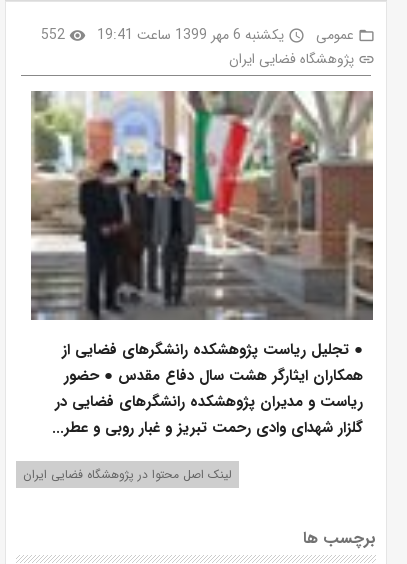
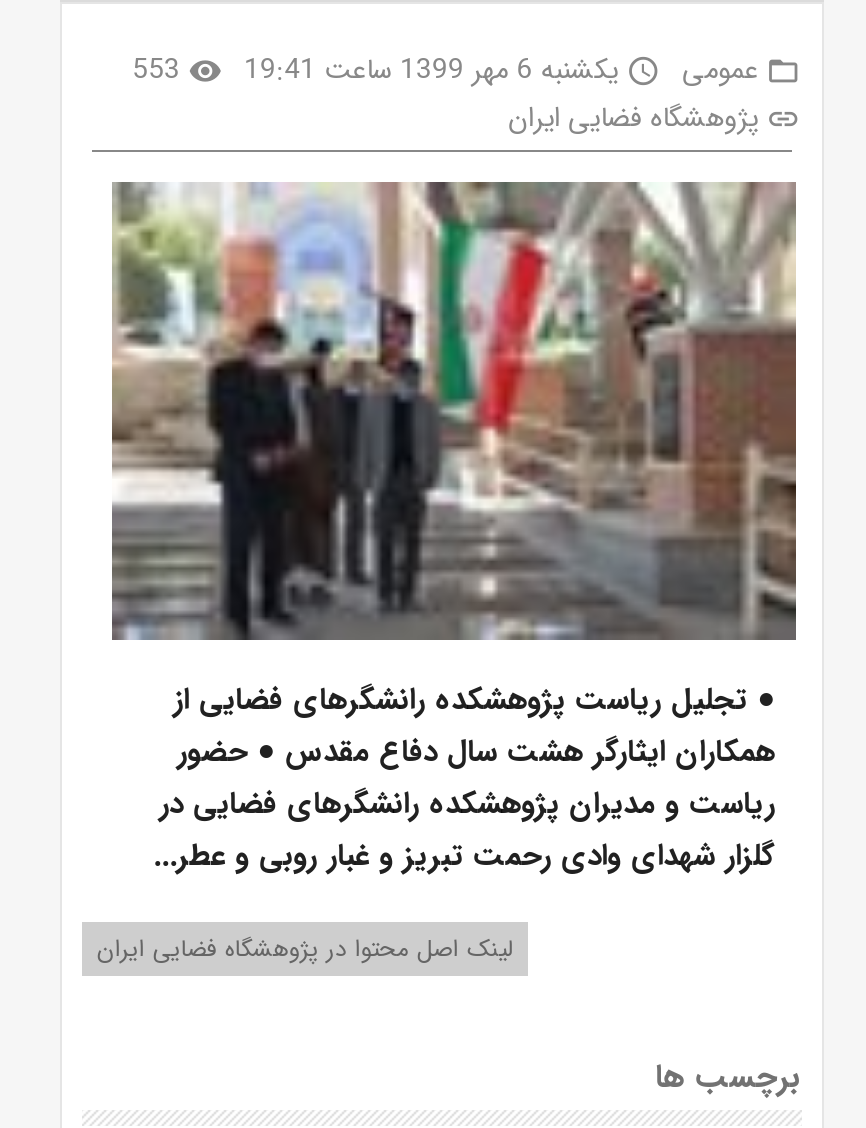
[41,24,65,46] 552 -> [132,48,180,92] 553

